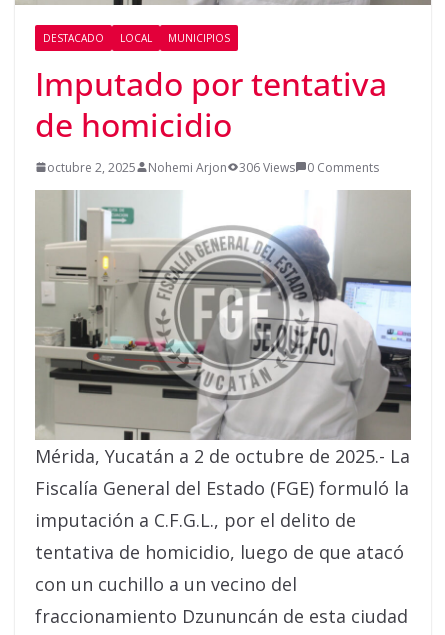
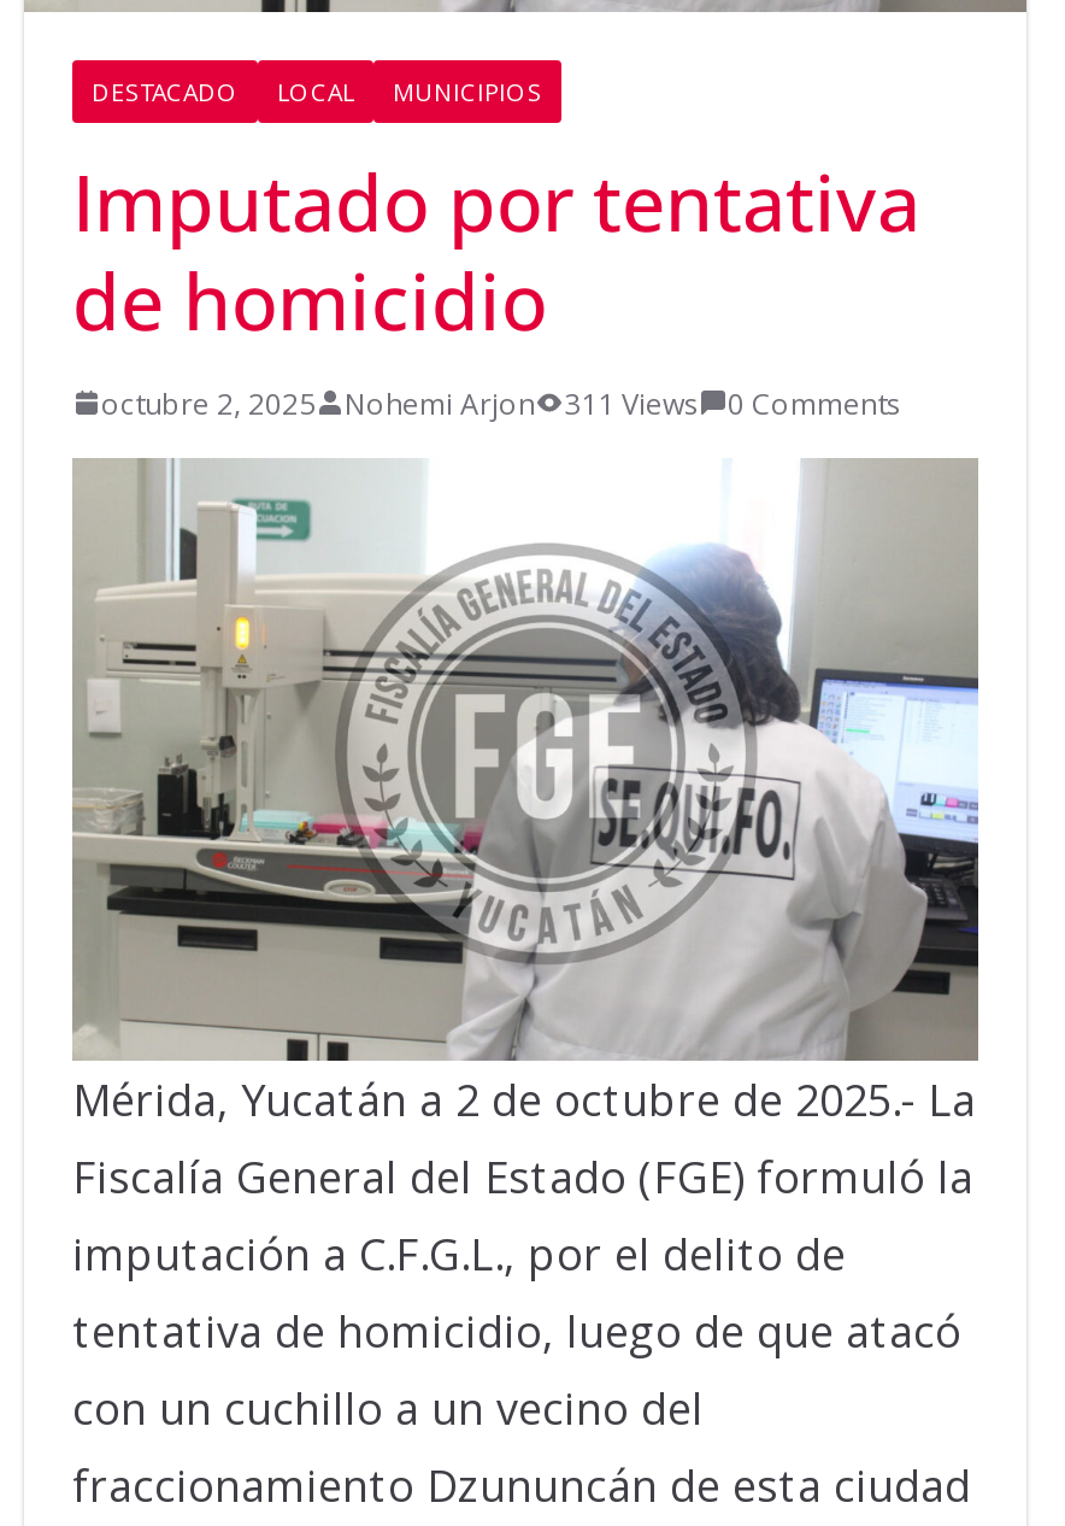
[47,159,379,176] octubre 2, 2025 Nohemi Arjon 306 Views 0 Comments -> [101,383,901,424] octubre 2, 2025 Nohemi Arjon 311 Views 0 Comments

